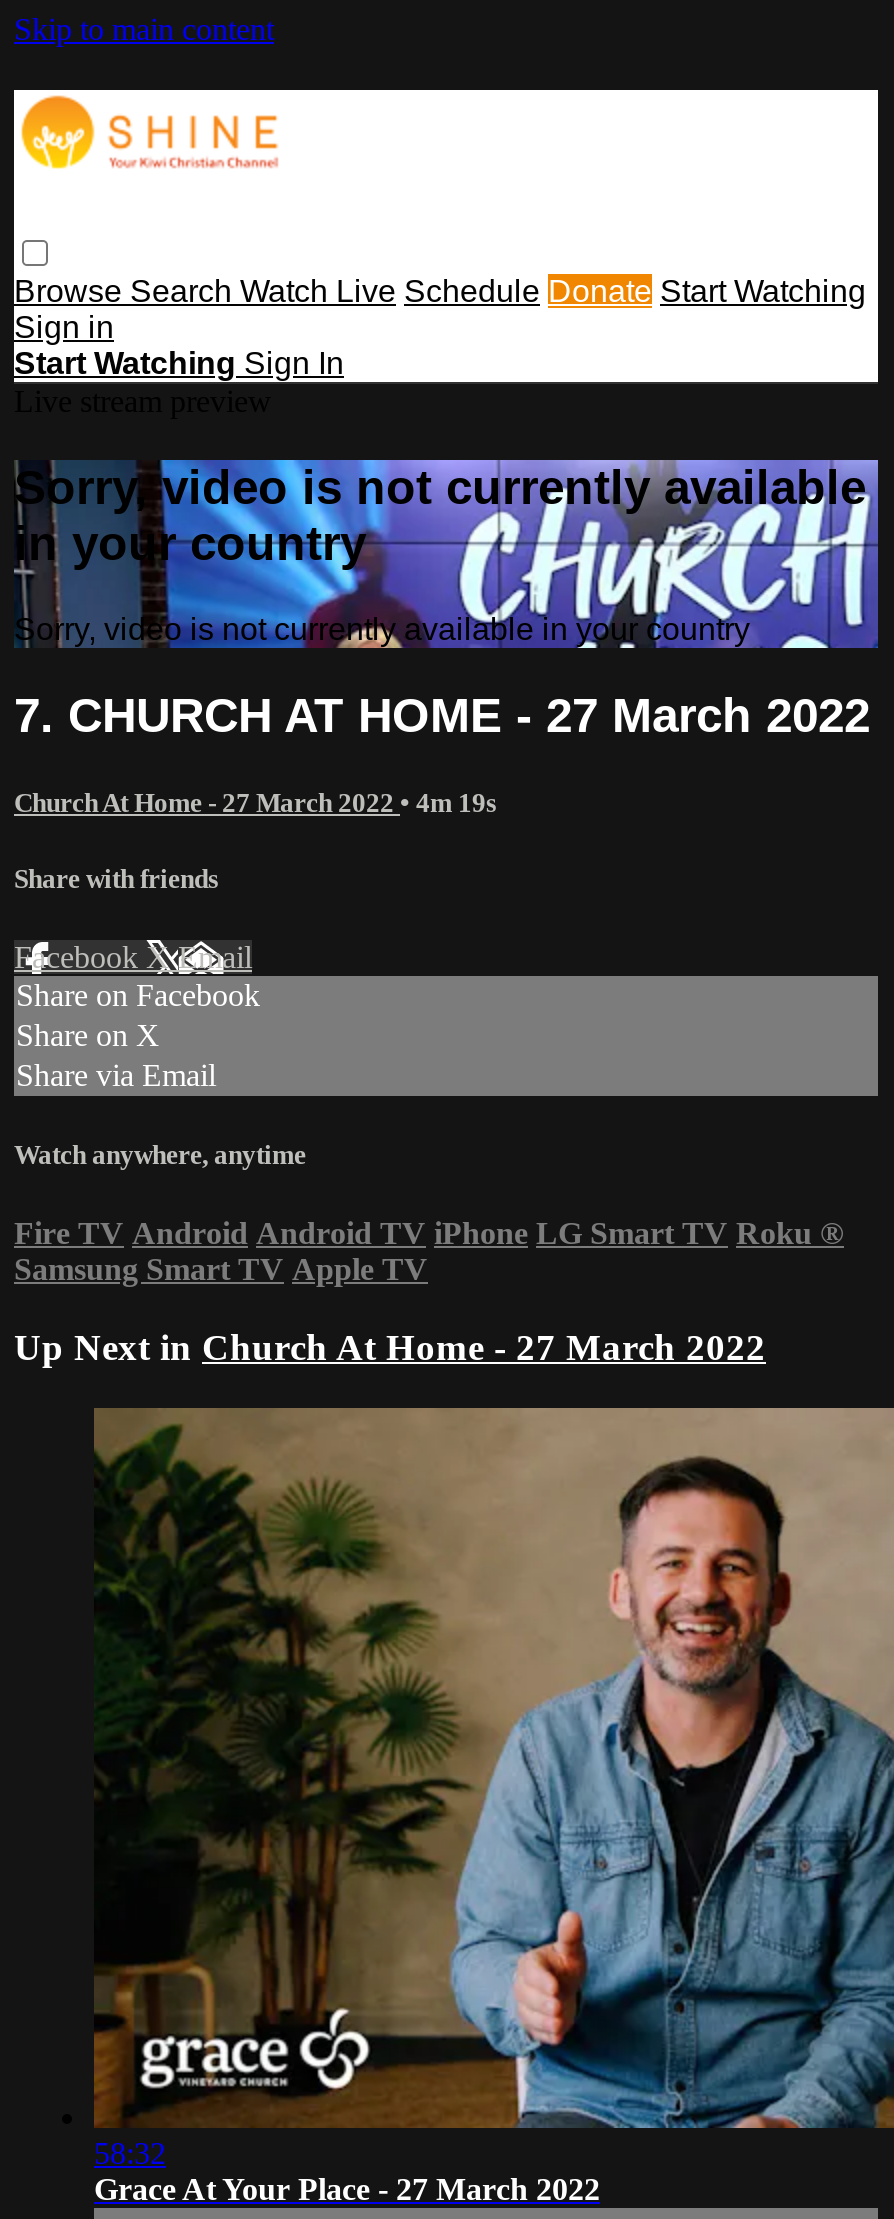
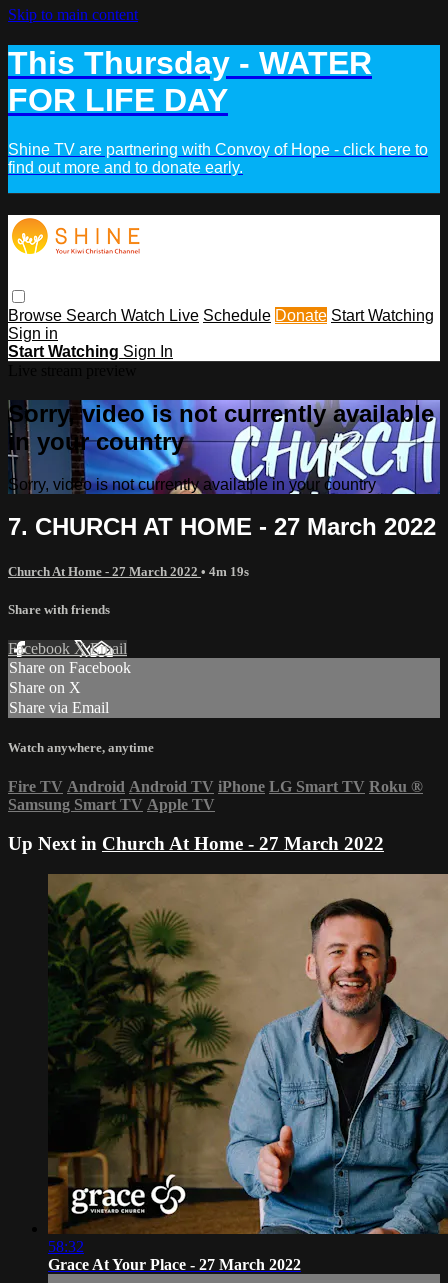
none -> [8,45,428,176] This Thursday - WATER | FOR LIFE DAY | Shine TV are partnering with Convoy of Hope - click here to | find out more and to donate early.

